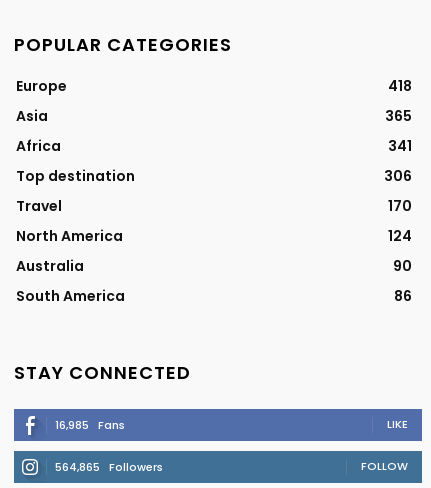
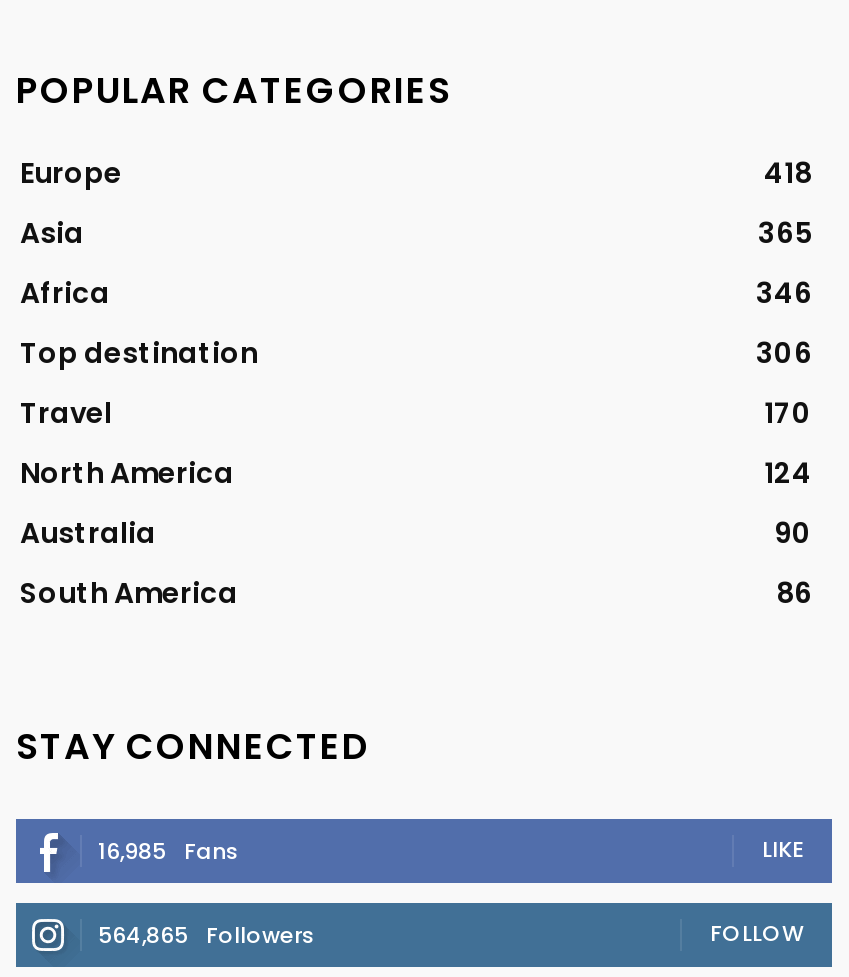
[388,136,412,156] 341 -> [756,274,812,314] 346

